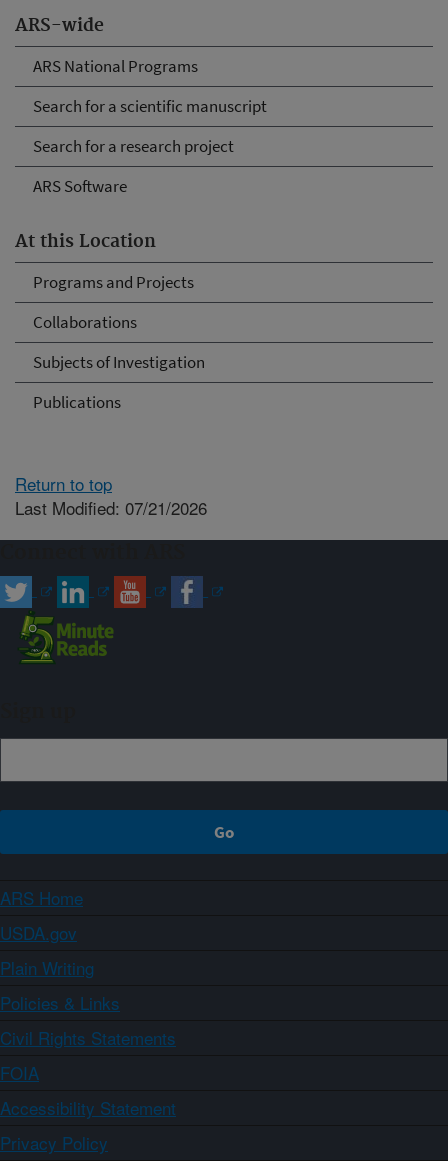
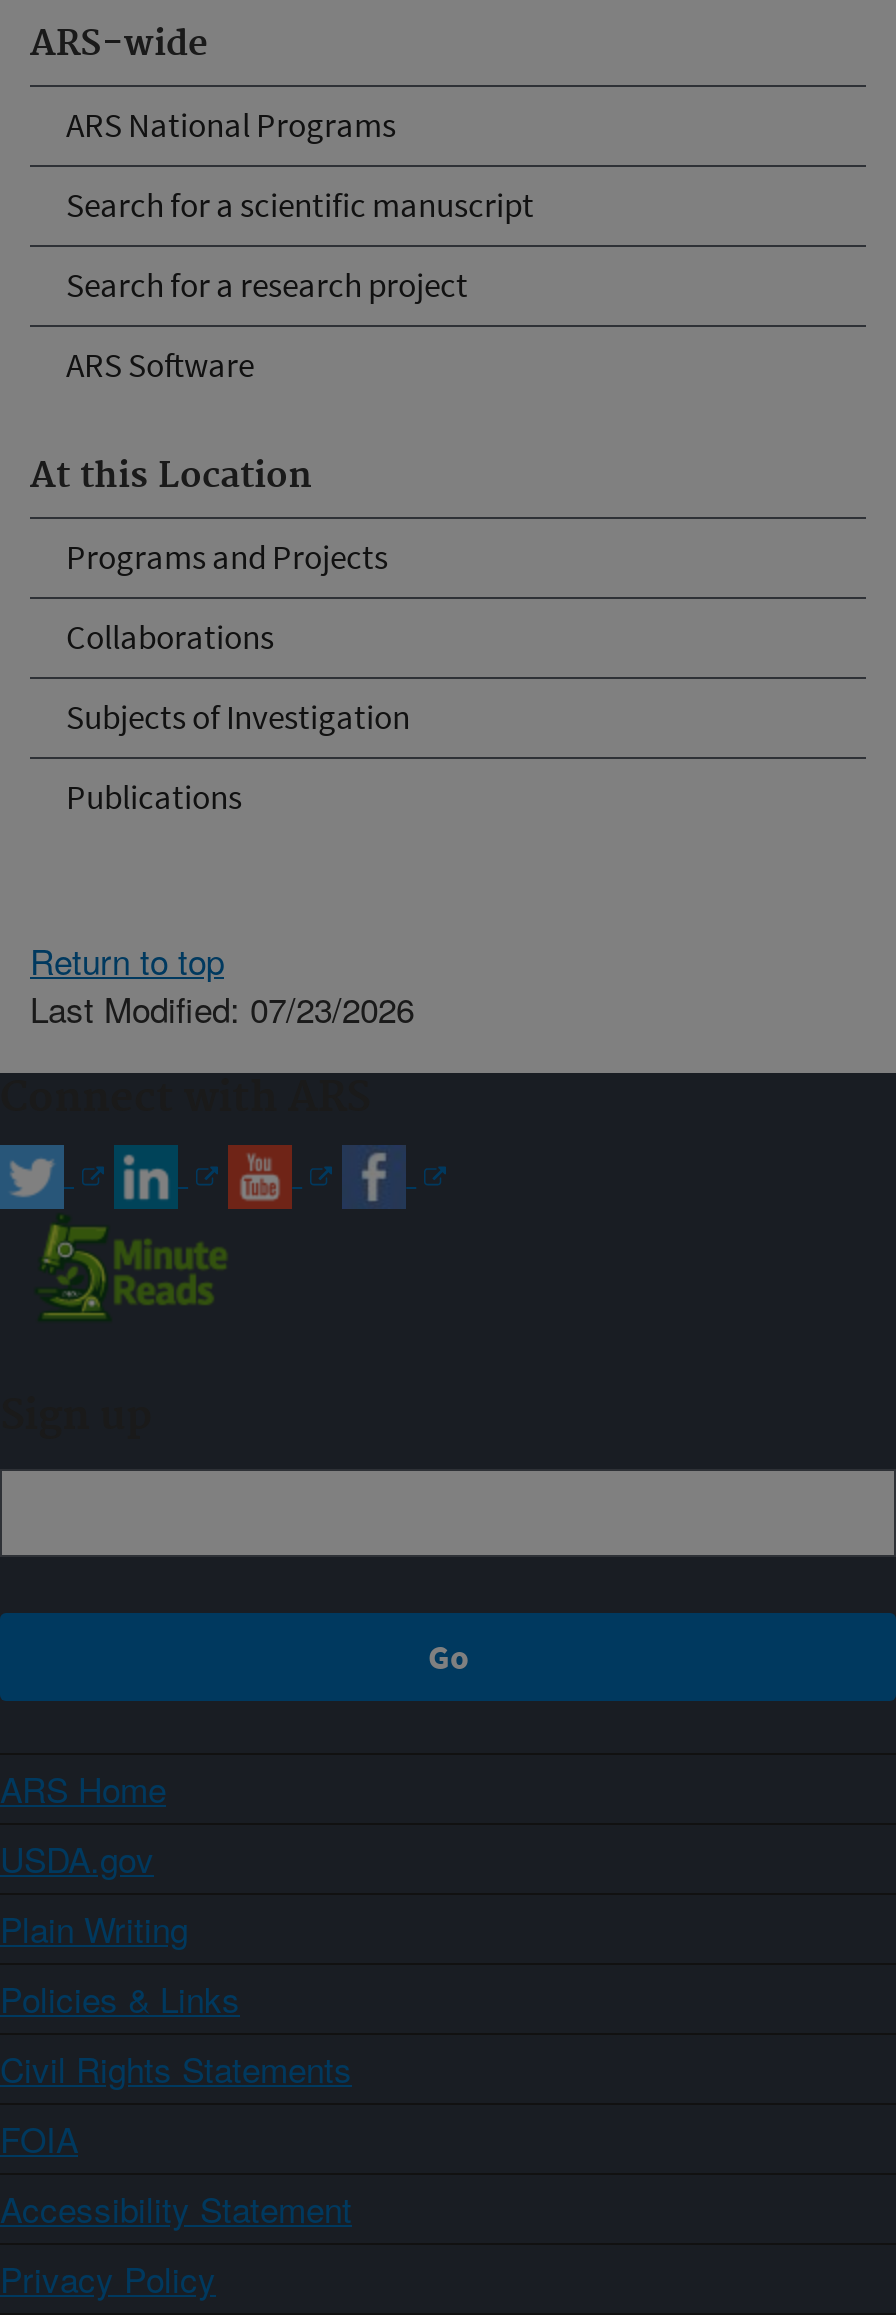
[15,494,207,519] Last Modified: 07/21/2026 -> [30,982,414,1032] Last Modified: 07/23/2026

